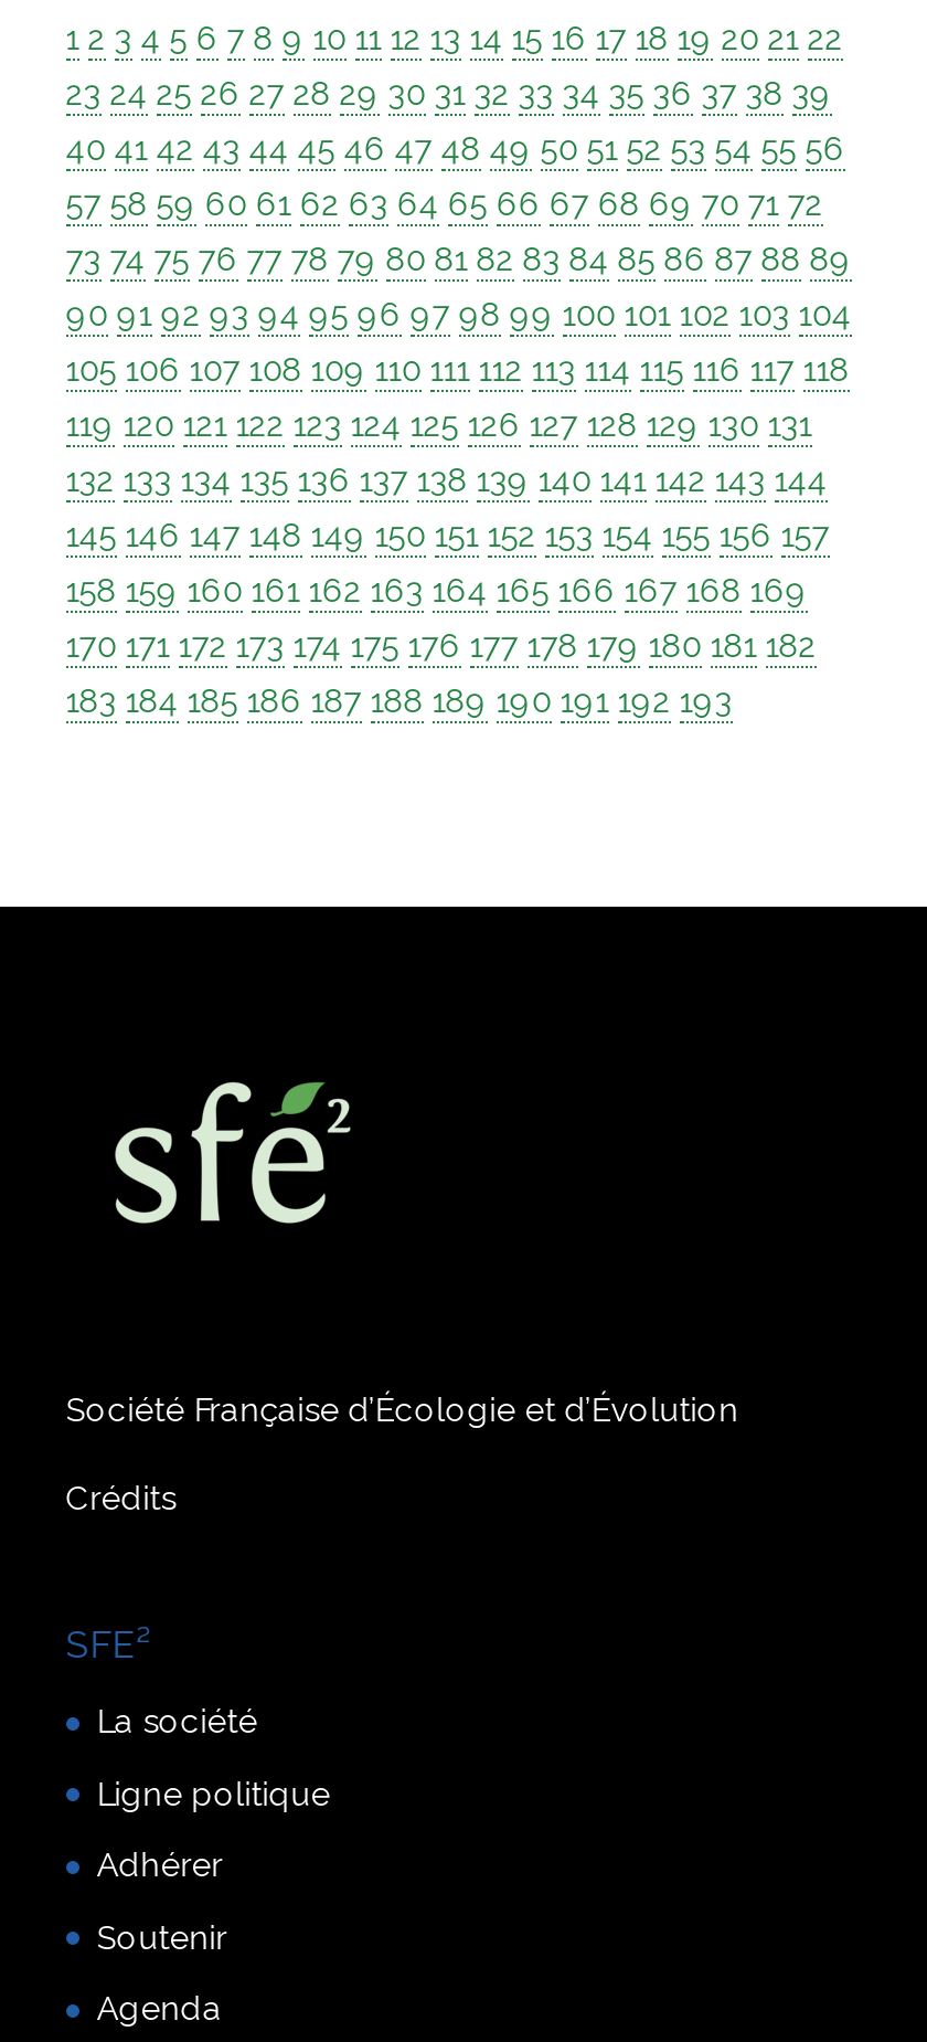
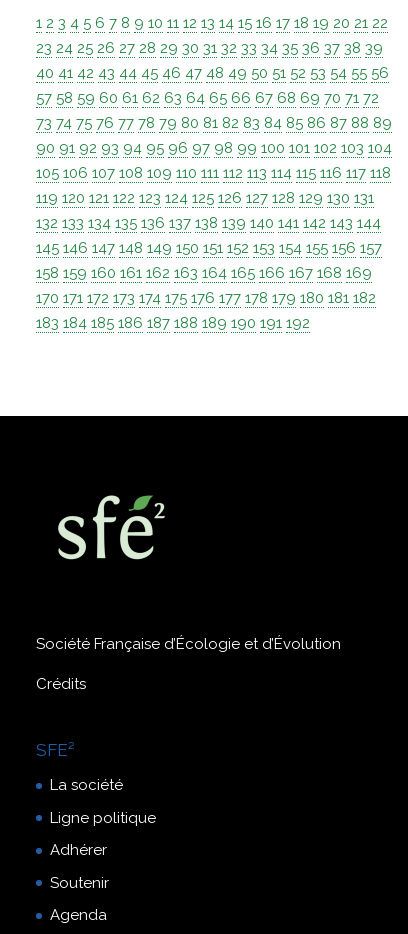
[66,681,732,721] 183 184 185 186 187 188 189 190 191 192 193 -> [36,314,310,332] 183 184 185 186 187 188 189 190 191 192

